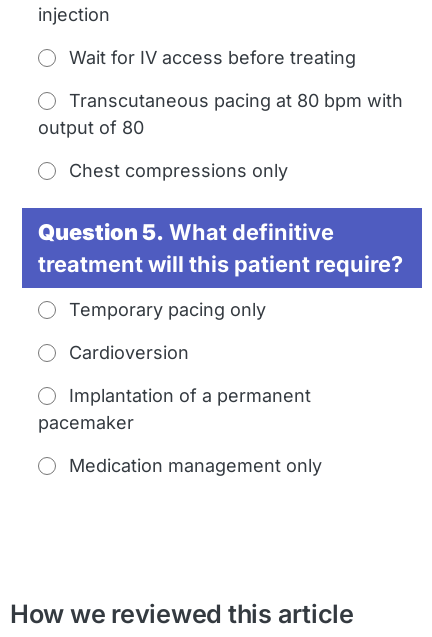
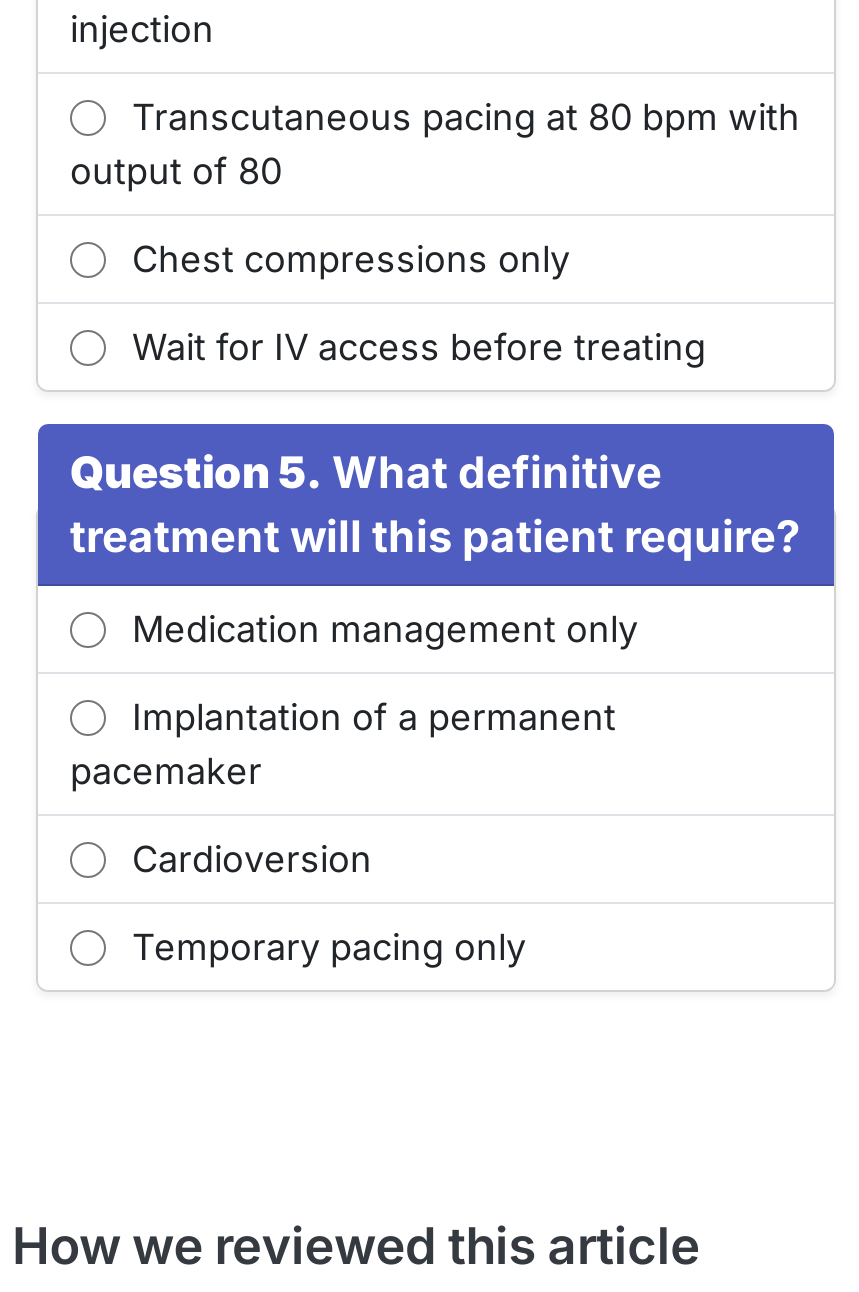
moved [64,47,356,68] -> [122,327,706,369]: Wait for IV access before treating
moved [38,90,403,181] -> [70,97,800,281]: Transcutaneous pacing at 80 bpm with | output of 80 | Chest compressions only
moved [64,299,266,363] -> [122,839,526,969]: Temporary pacing only | Cardioversion
moved [38,385,311,433] -> [70,697,616,793]: Implantation of a permanent | pacemaker
moved [64,455,322,476] -> [122,609,638,651]: Medication management only

